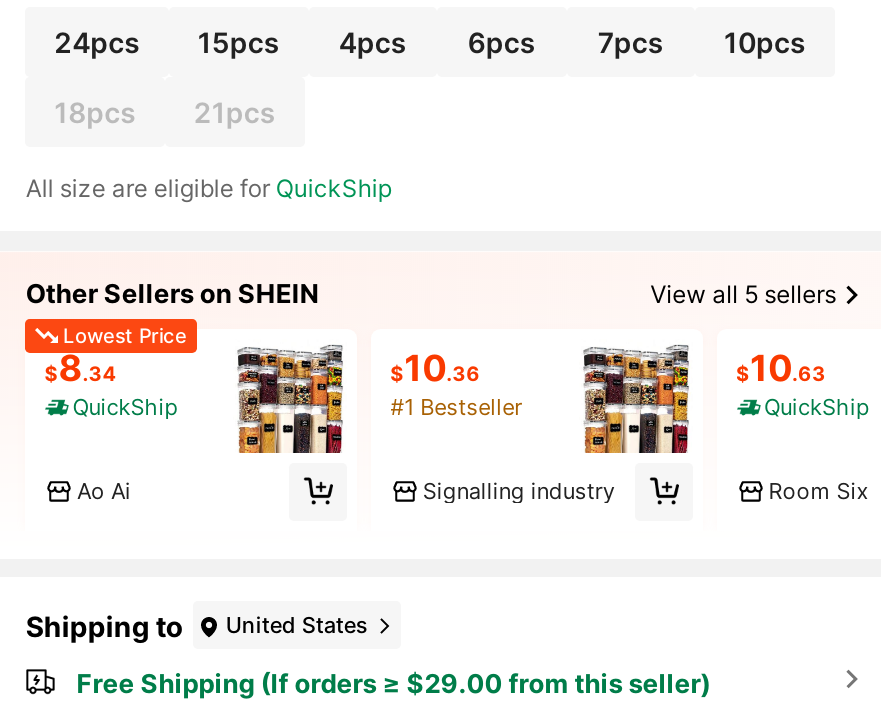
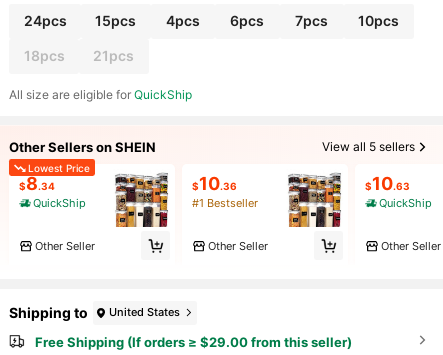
[77,477,131,505] Ao Ai -> [35,239,95,253] Other Seller
[423,477,615,505] Signalling industry -> [208,239,268,253] Other Seller
[769,477,869,505] Room Six -> [381,239,441,253] Other Seller

